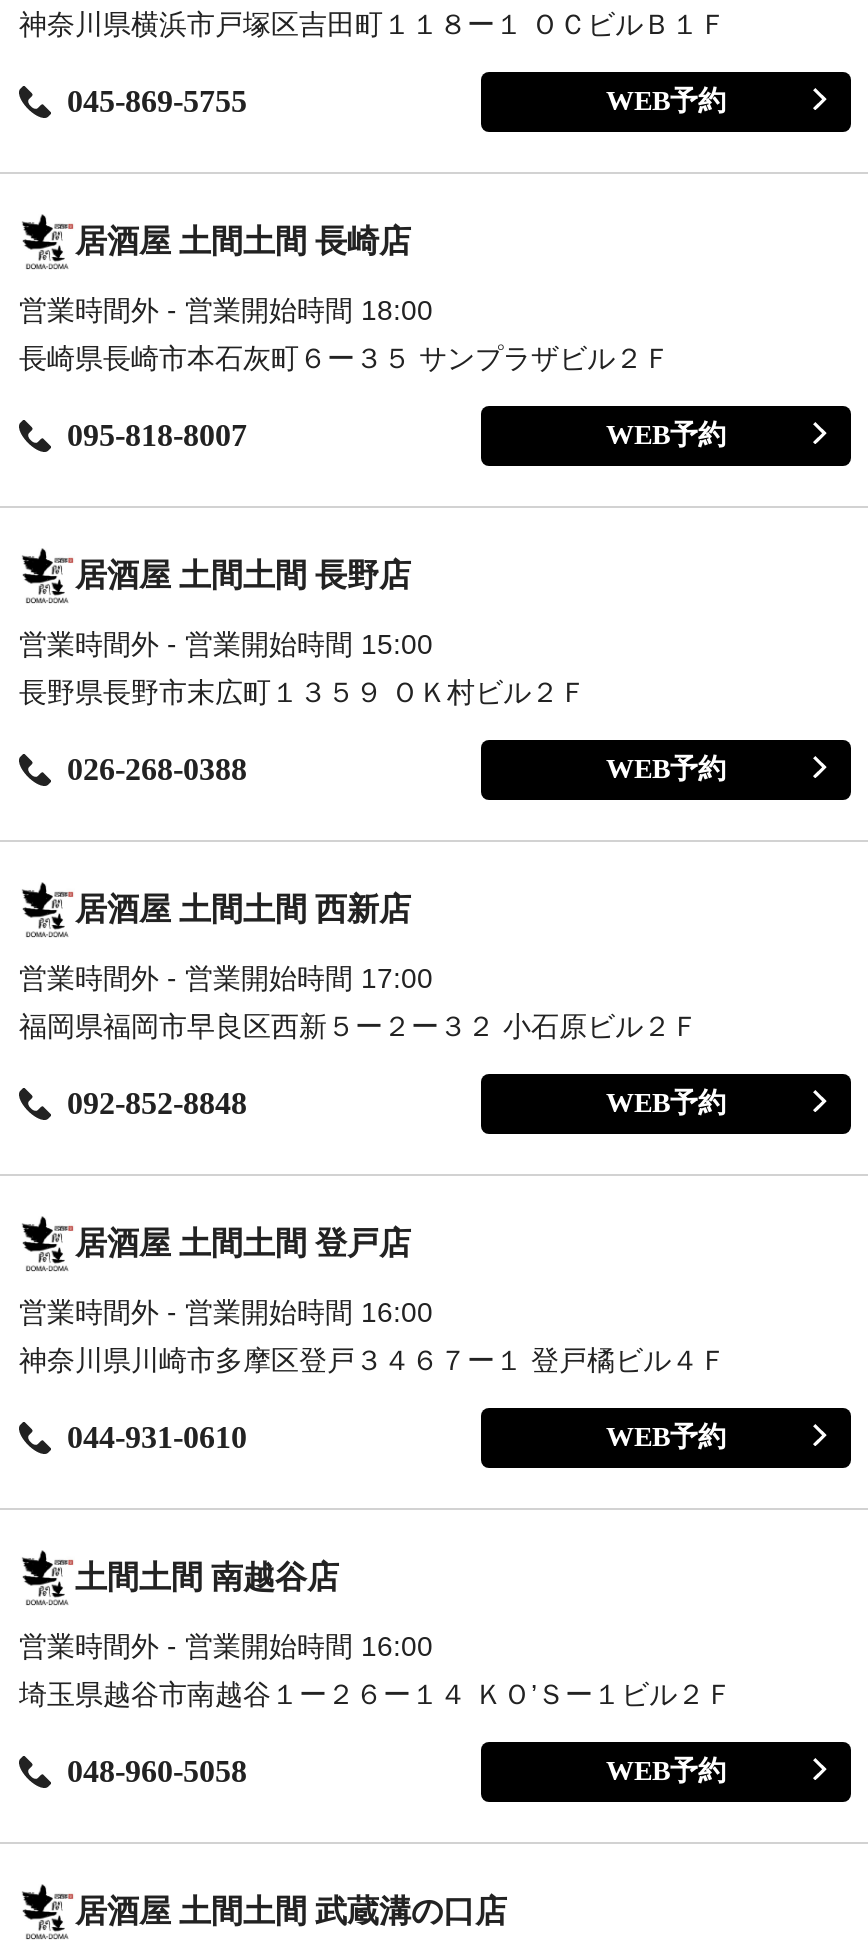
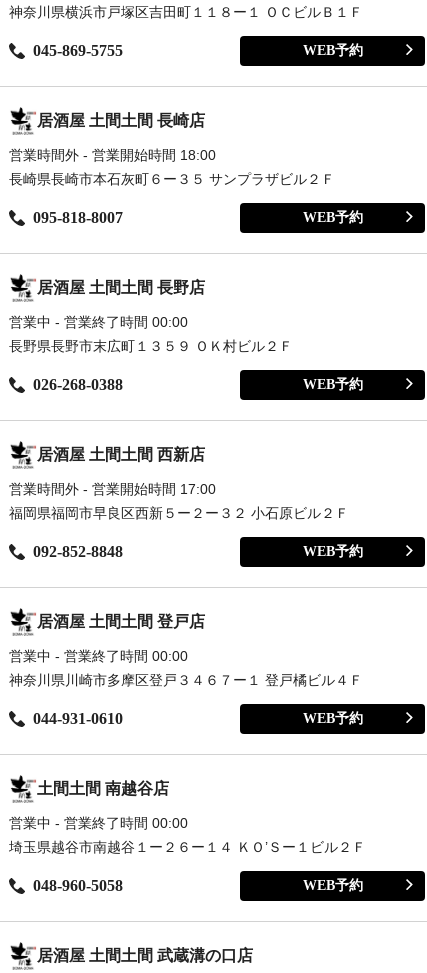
[19,627,433,659] 営業時間外 - 営業開始時間 15:00 -> [9,314,188,330] 営業中 - 営業終了時間 00:00
[19,1295,433,1327] 営業時間外 - 営業開始時間 16:00 -> [9,648,188,664] 営業中 - 営業終了時間 00:00
[19,1629,433,1661] 営業時間外 - 営業開始時間 16:00 -> [9,815,188,831] 営業中 - 営業終了時間 00:00

